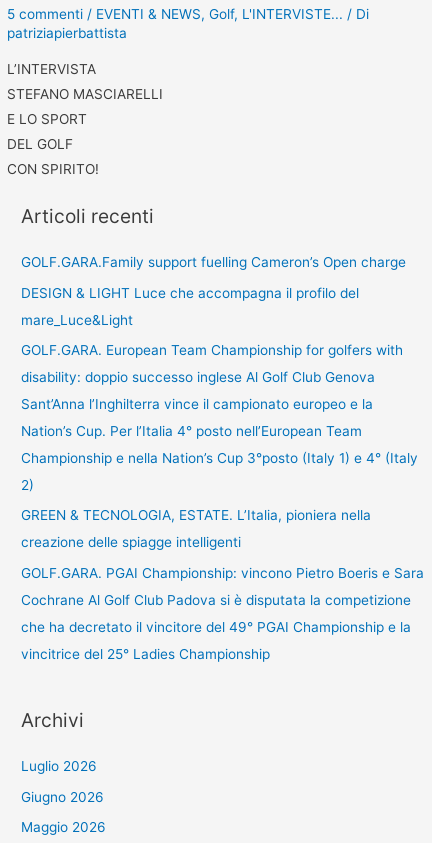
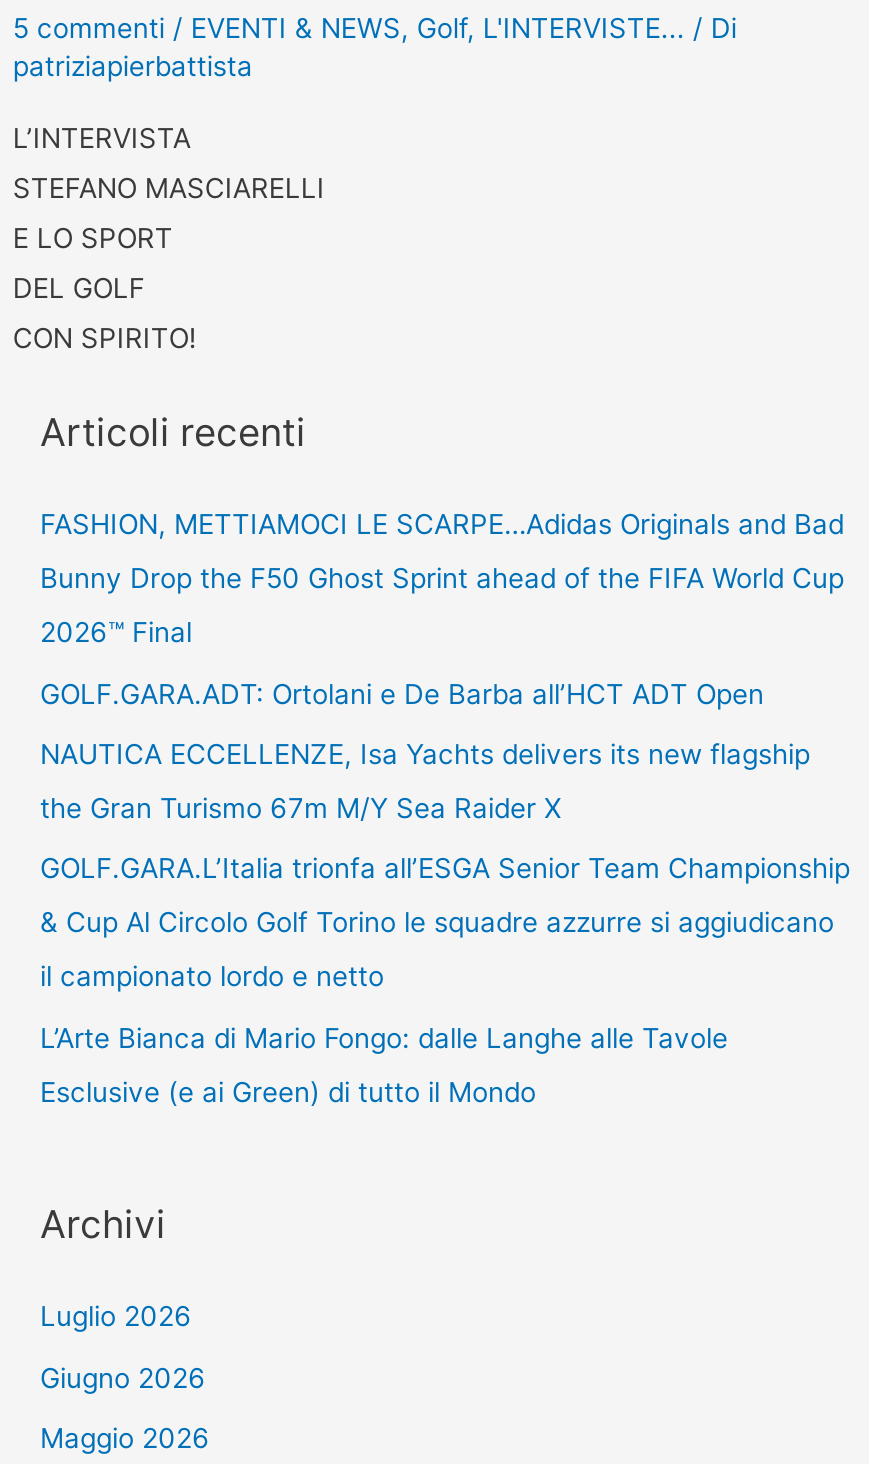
[21,254,424,662] GOLF.GARA.Family support fuelling Cameron’s Open charge | DESIGN & LIGHT Luce che accompagna il profilo del | mare_Luce&Light | GOLF.GARA. European Team Championship for golfers with | disability: doppio successo inglese Al Golf Club Genova | Sant’Anna l’Inghilterra vince il campionato europeo e la | Nation’s Cup. Per l’Italia 4° posto nell’European Team | Championship e nella Nation’s Cup 3°posto (Italy 1) e 4° (Italy | 2) | GREEN & TECNOLOGIA, ESTATE. L’Italia, pioniera nella | creazione delle spiagge intelligenti | GOLF.GARA. PGAI Championship: vincono Pietro Boeris e Sara | Cochrane Al Golf Club Padova si è disputata la competizione | che ha decretato il vincitore del 49° PGAI Championship e la | vincitrice del 25° Ladies Championship -> [40,508,850,1108] FASHION, METTIAMOCI LE SCARPE…Adidas Originals and Bad | Bunny Drop the F50 Ghost Sprint ahead of the FIFA World Cup | 2026™ Final | GOLF.GARA.ADT: Ortolani e De Barba all’HCT ADT Open | NAUTICA ECCELLENZE, Isa Yachts delivers its new flagship | the Gran Turismo 67m M/Y Sea Raider X | GOLF.GARA.L’Italia trionfa all’ESGA Senior Team Championship | & Cup Al Circolo Golf Torino le squadre azzurre si aggiudicano | il campionato lordo e netto | L’Arte Bianca di Mario Fongo: dalle Langhe alle Tavole | Esclusive (e ai Green) di tutto il Mondo

